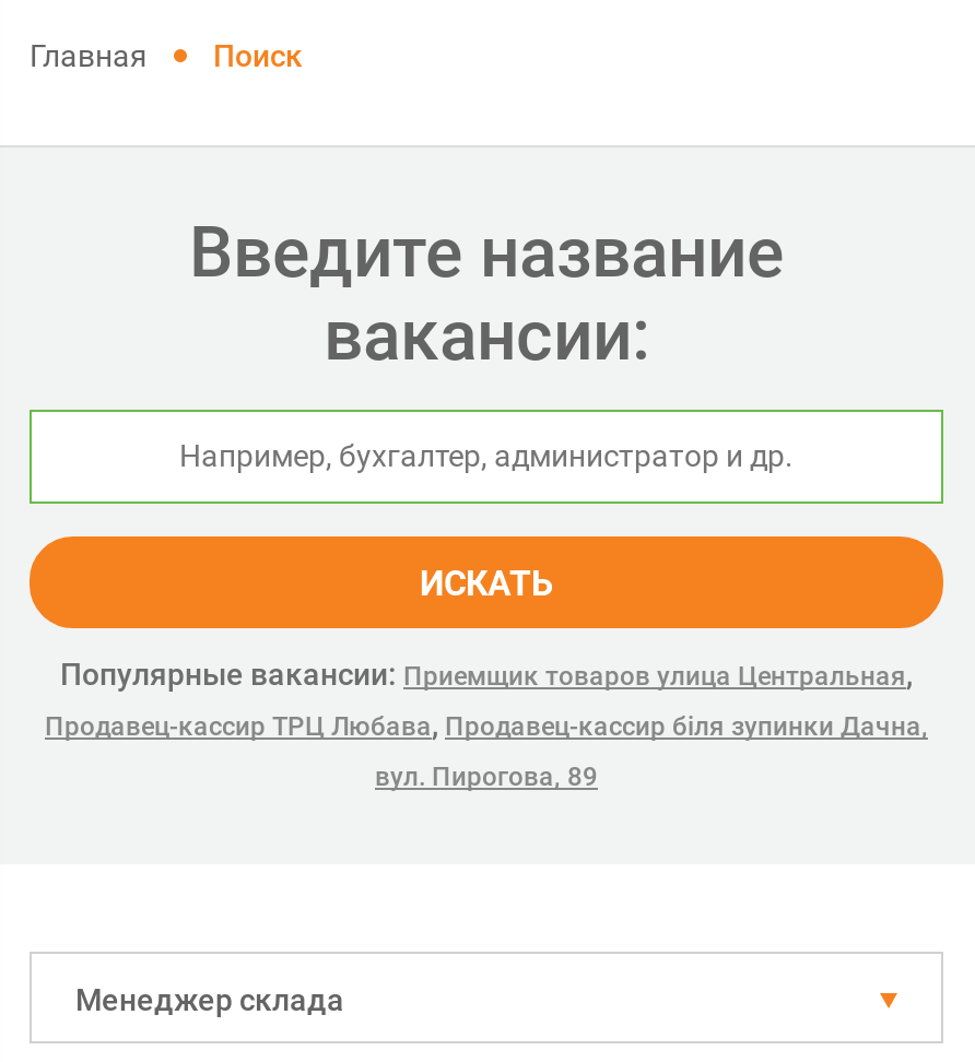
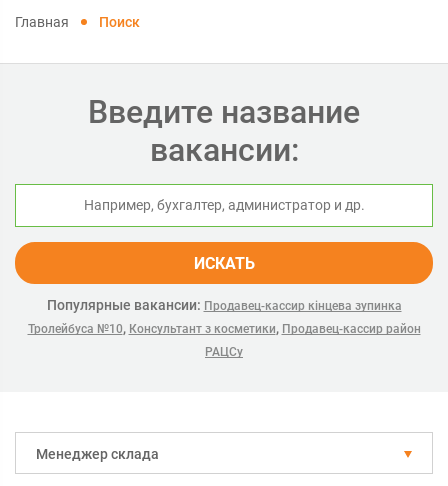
[45,657,928,742] Популярные вакансии: Приемщик товаров улица Центральная, | Продавец-кассир ТРЦ Любава, Продавец-кассир біля зупинки Дачна, -> [27,297,420,336] Популярные вакансии: Продавец-кассир кінцева зупинка | Тролейбуса №10, Консультант з косметики, Продавец-кассир район
[375,762,598,792] вул. Пирогова, 89 -> [205,345,243,359] РАЦCу

